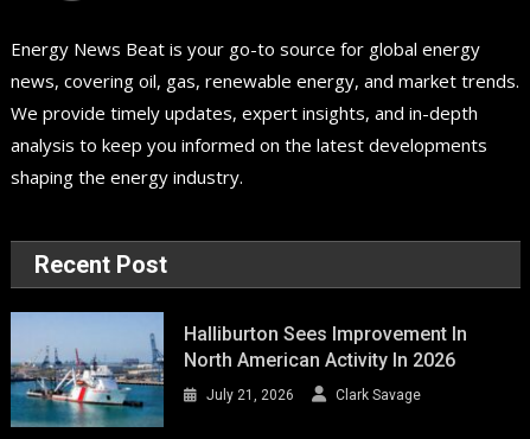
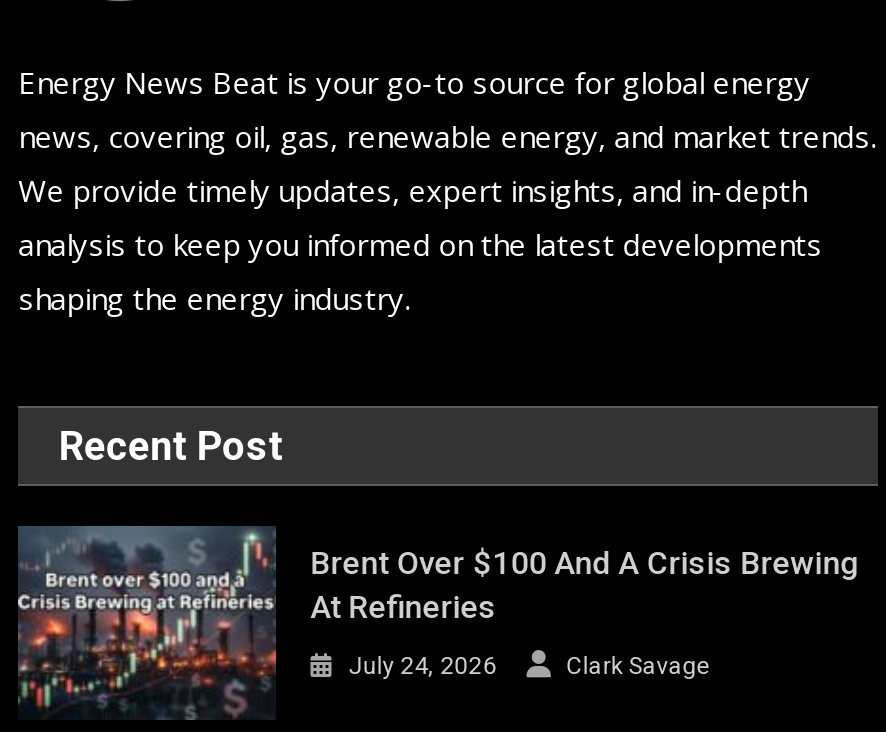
[9,312,468,428] [image] | Halliburton Sees Improvement In | North American Activity In 2026 -> [16,524,861,720] [image] | Brent Over $100 And A Crisis Brewing | At Refineries
[207,387,294,404] July 21, 2026 -> [349,652,497,680] July 24, 2026

